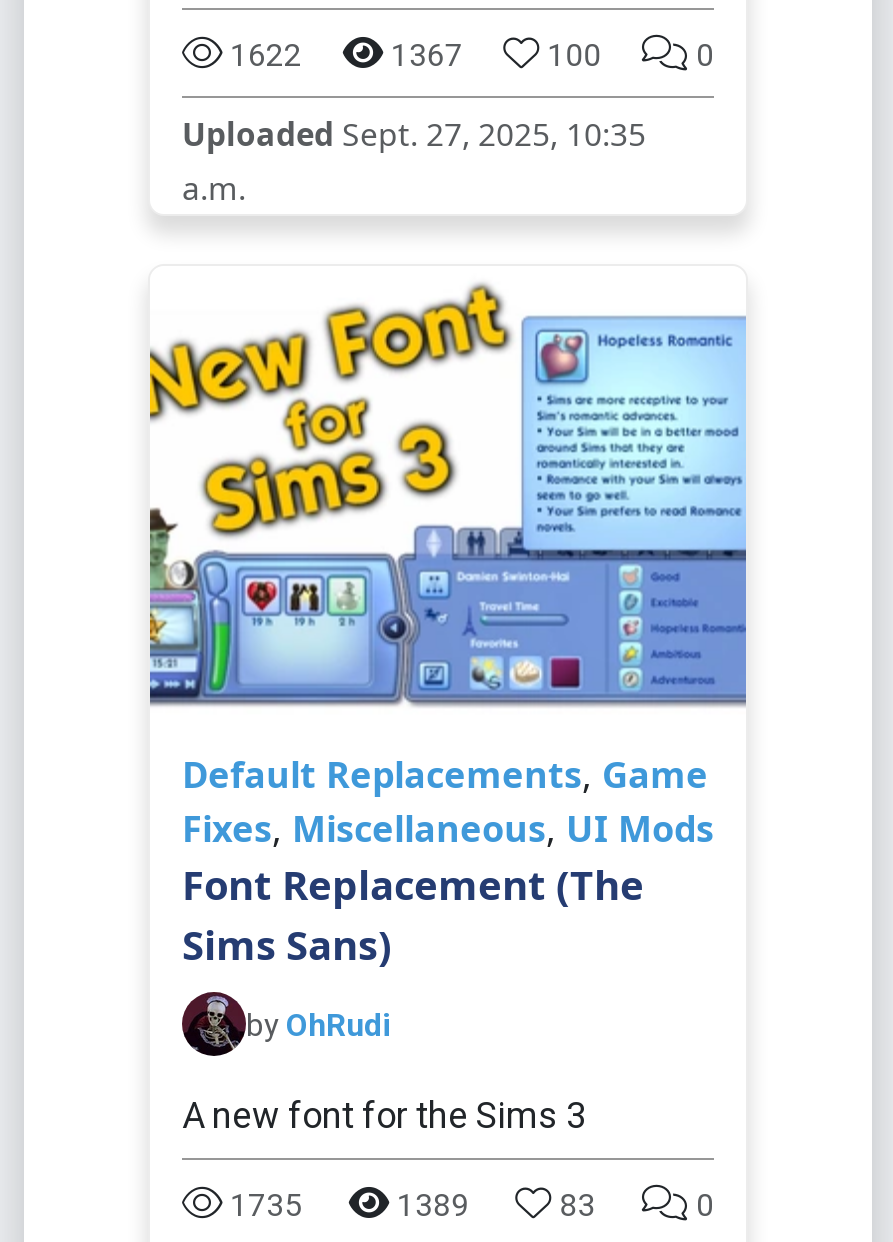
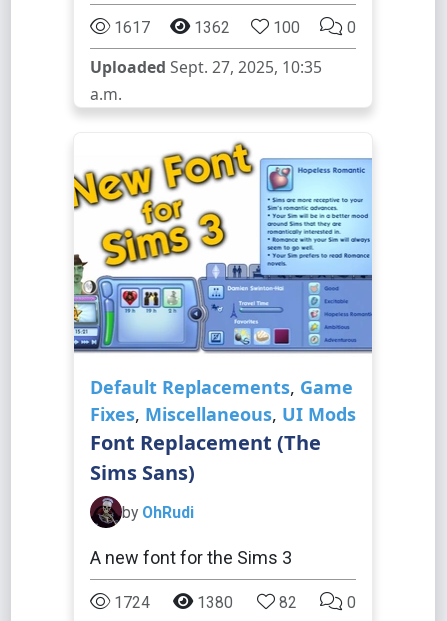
[222,36,302,74] 1622 -> [110,18,150,37] 1617
[383,36,463,74] 1367 -> [190,18,230,37] 1362
[222,1186,302,1224] 1735 -> [110,593,150,612] 1724
[389,1186,469,1224] 1389 -> [193,593,233,612] 1380
[551,1186,595,1224] 83 -> [275,593,297,612] 82

